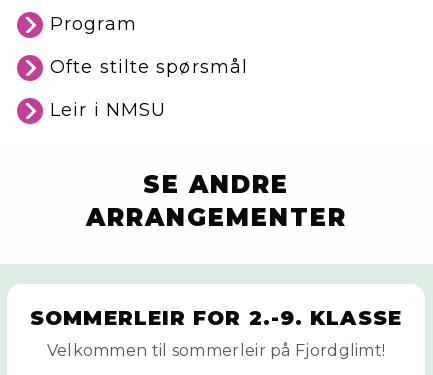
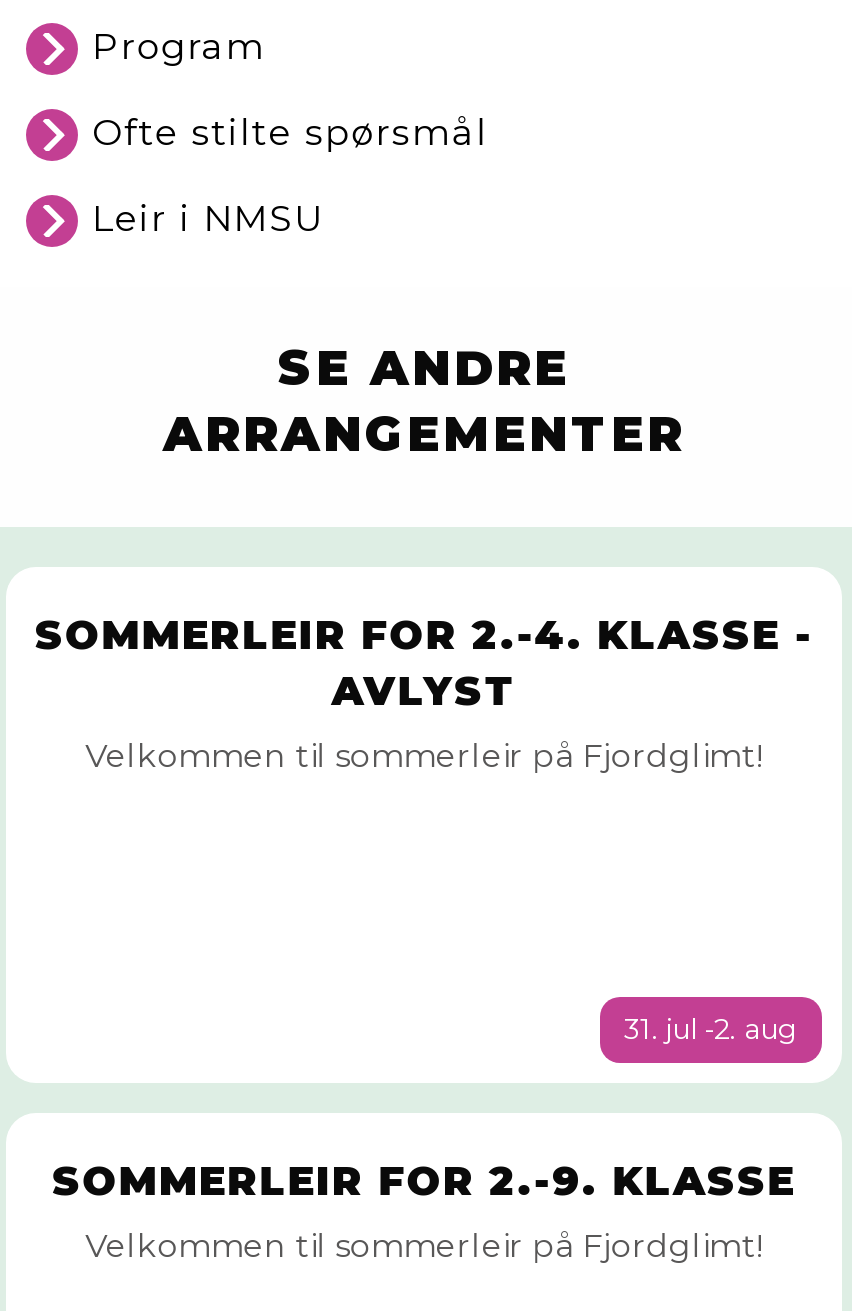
none -> [35,611,813,775] SOMMERLEIR FOR 2.-4. KLASSE - | AVLYST | Velkommen til sommerleir på Fjordglimt!
none -> [624,1011,798,1047] 31. jul -2. aug

